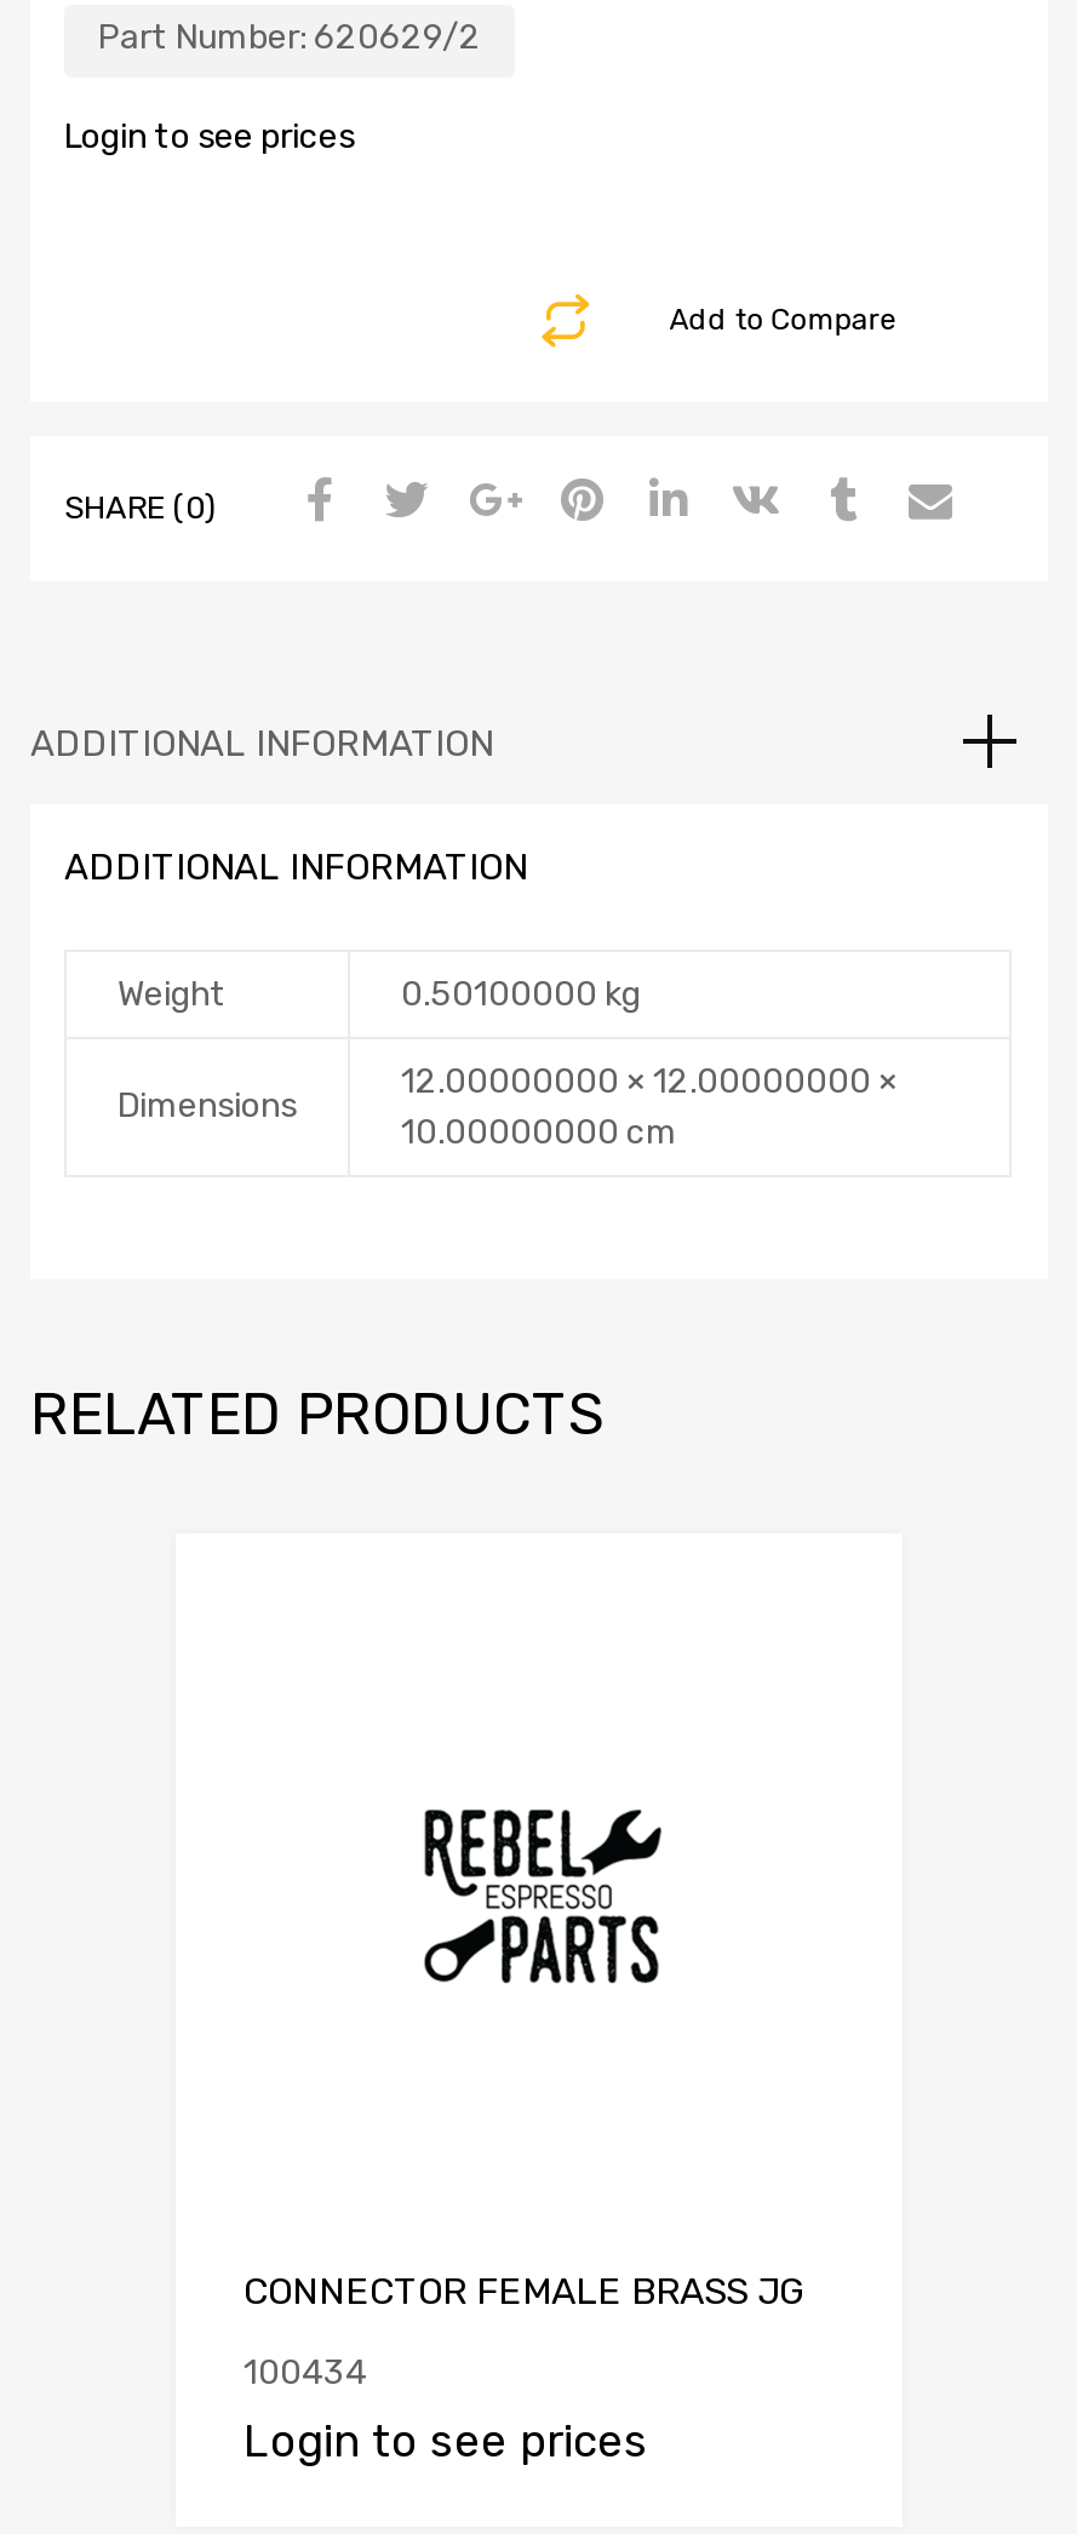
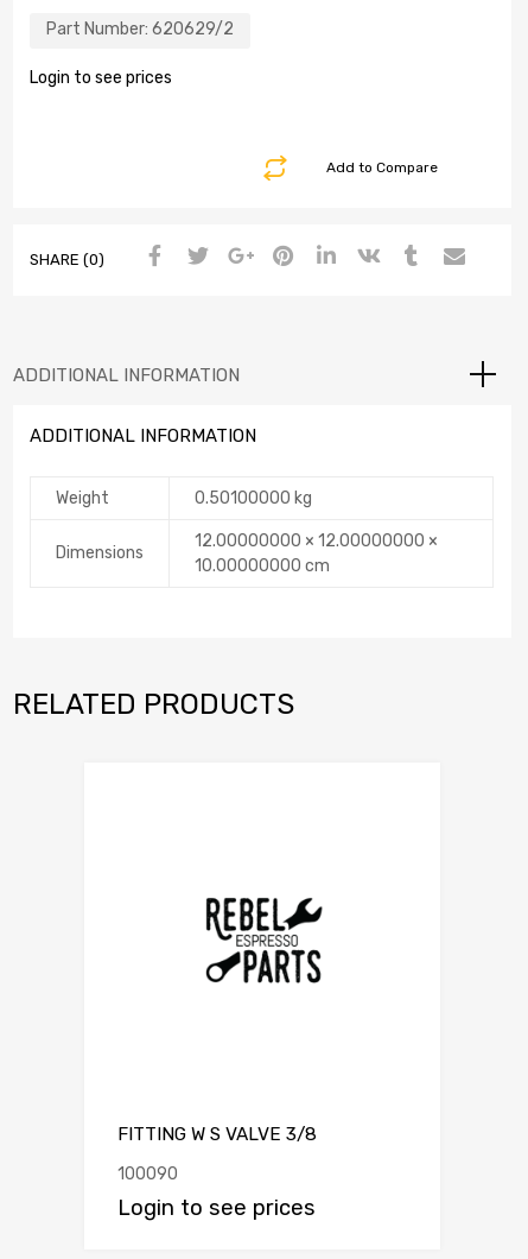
[244,2270,803,2314] CONNECTOR FEMALE BRASS JG -> [117,1124,317,1145] FITTING W S VALVE 3/8
[244,2353,367,2394] 100434 -> [117,1164,178,1184] 100090

